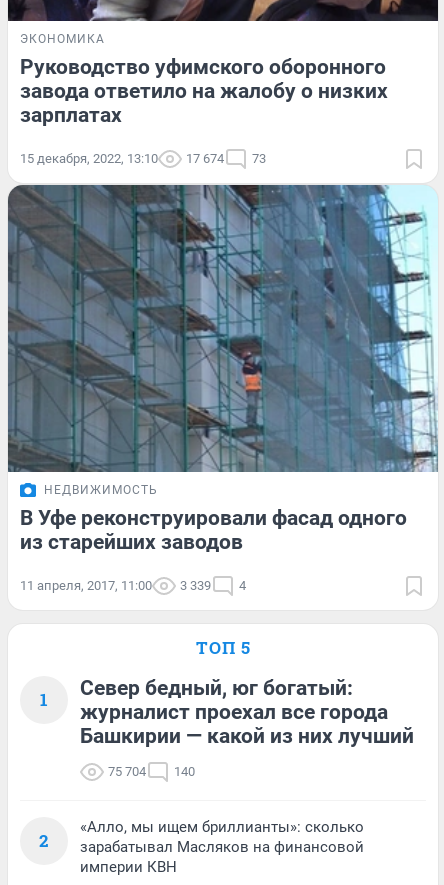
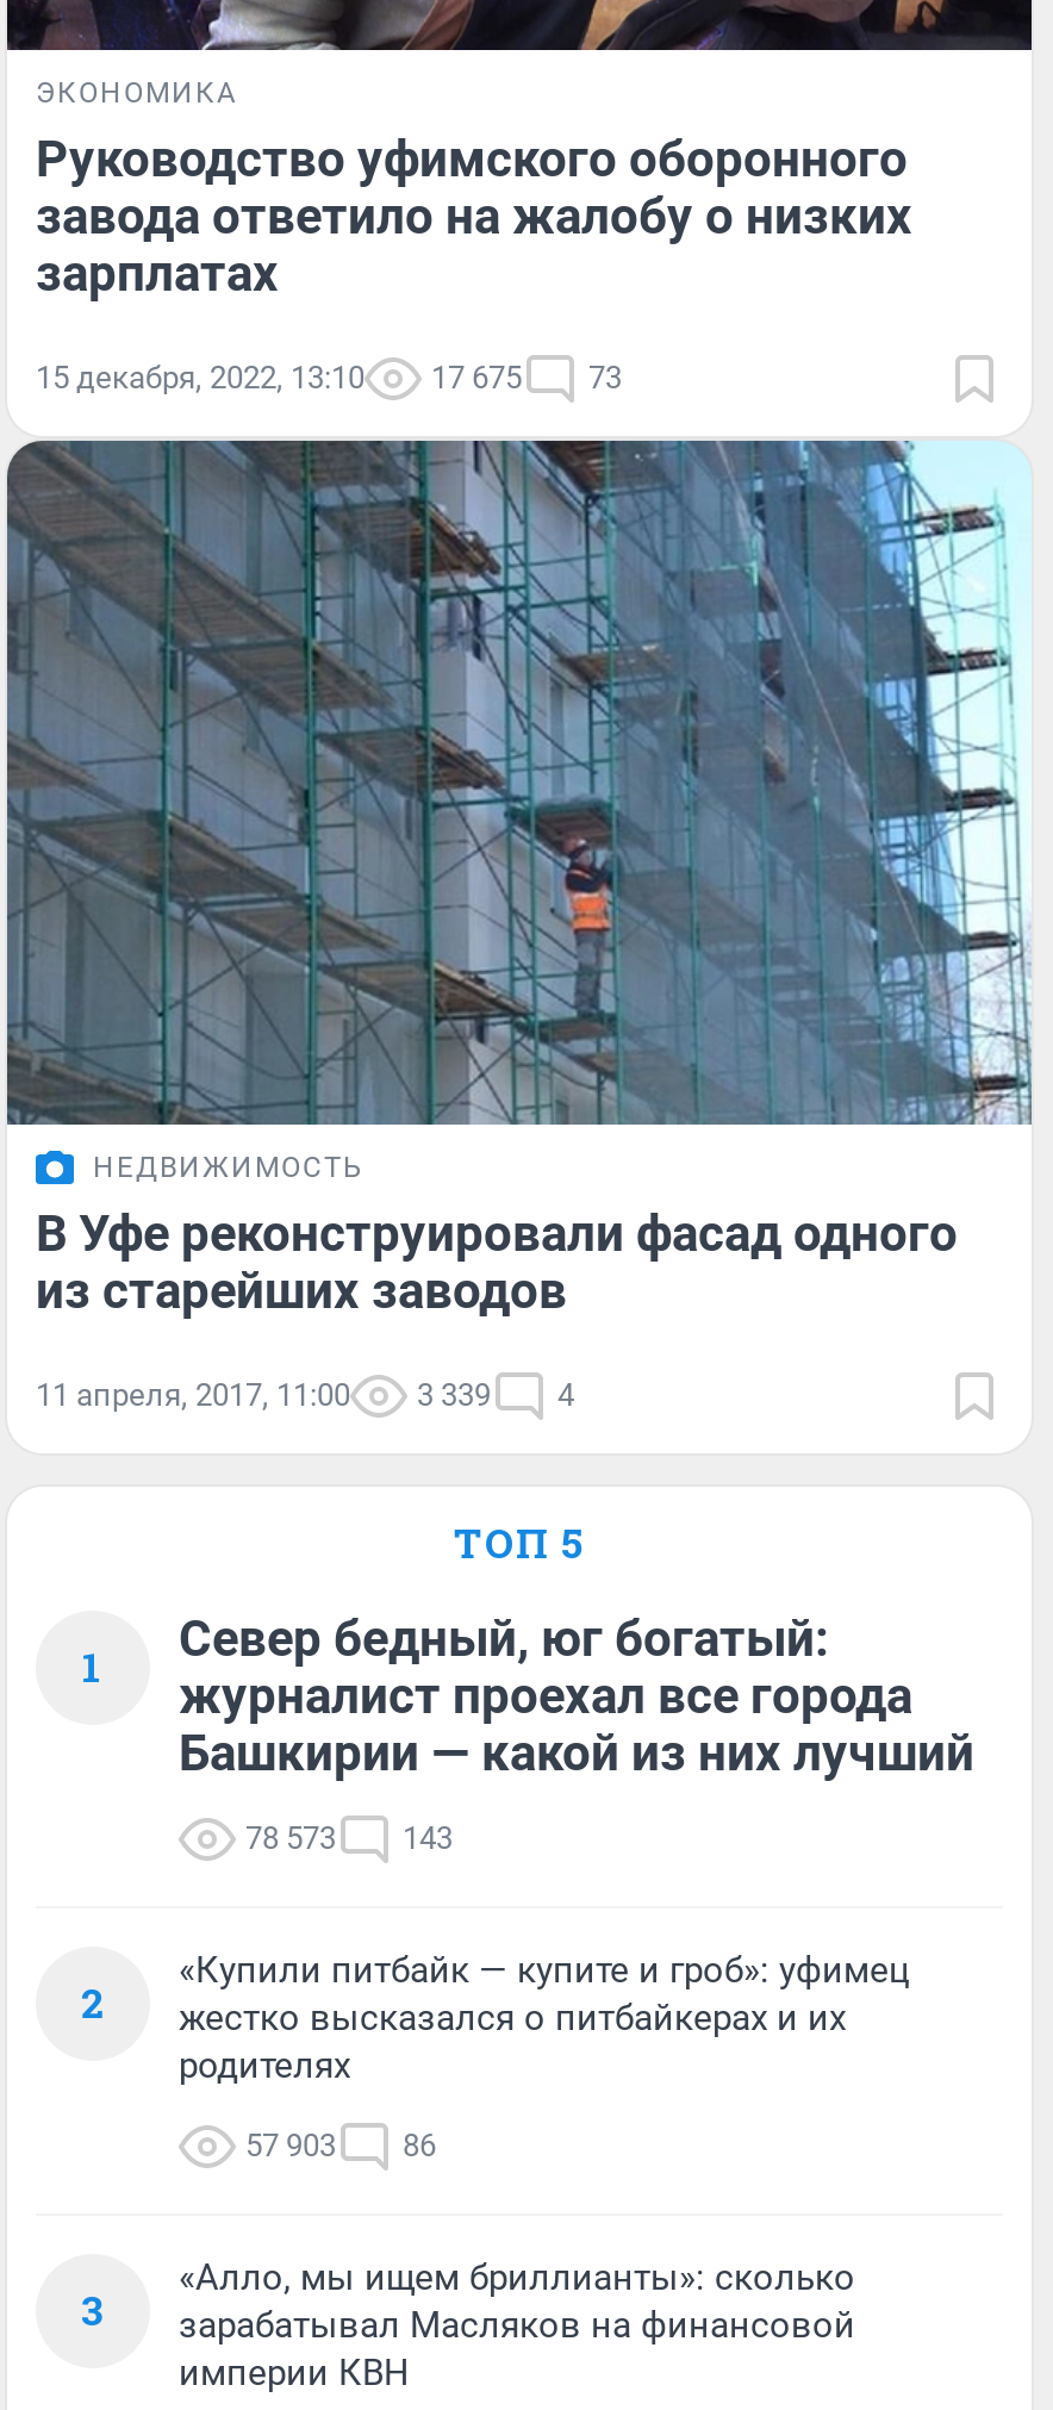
[20,151,266,166] 15 декабря, 2022, 13:10 17 674 73 -> [36,360,622,396] 15 декабря, 2022, 13:10 17 675 73
none -> [81,1949,910,2337] «Купили питбайк — купите и гроб»: уфимец | жестко высказался о питбайкерах и их | родителях | 57 903 | 86 | 3
[108,764,146,779] 75 704 -> [245,1820,336,1856] 78 573
[174,764,195,779] 140 -> [403,1820,453,1856] 143

